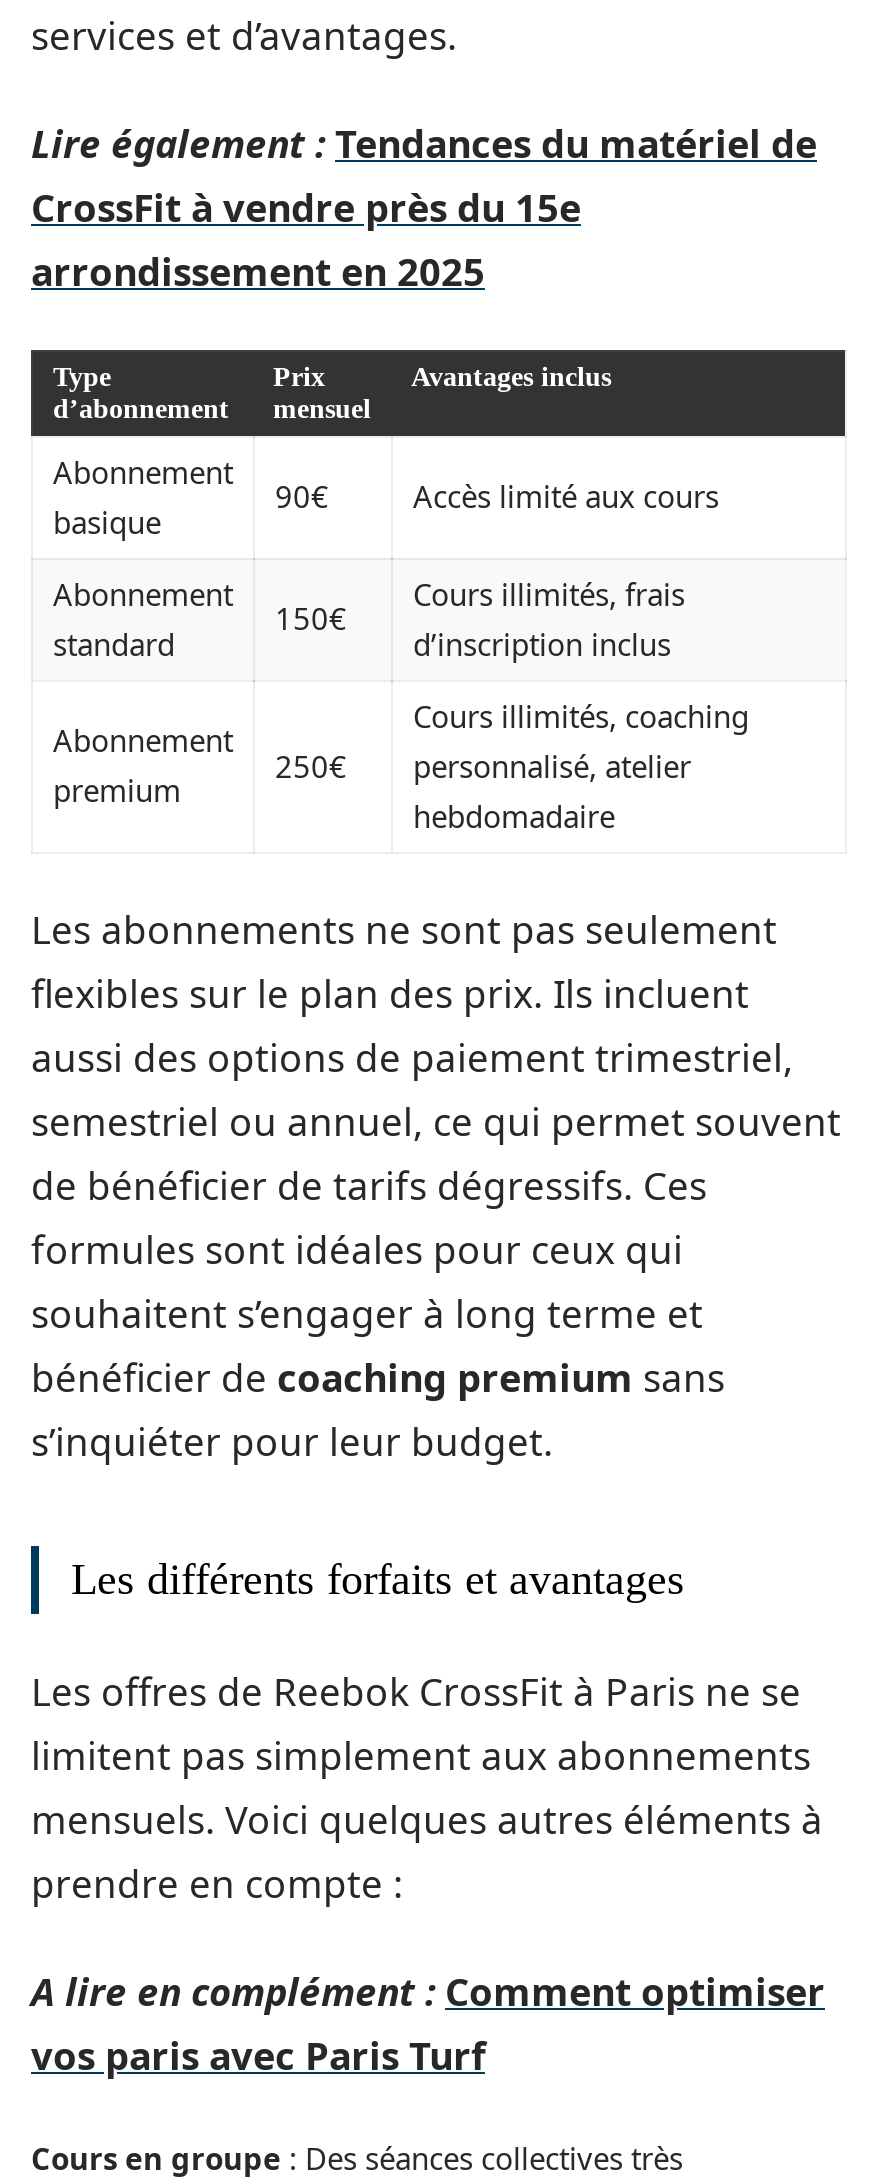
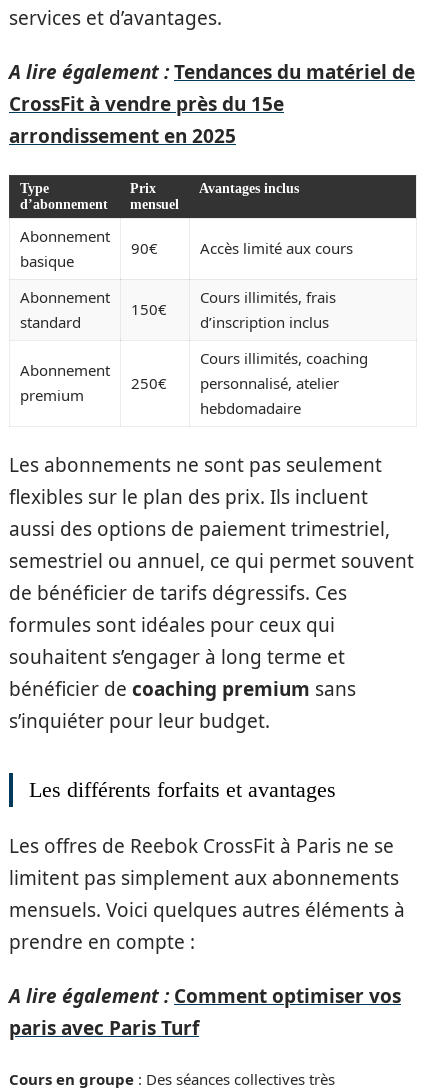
[31,118,817,170] Lire également : Tendances du matériel de -> [9,59,415,85] A lire également : Tendances du matériel de
[31,1966,825,2082] A lire en complément : Comment optimiser | vos paris avec Paris Turf -> [9,983,401,1041] A lire également : Comment optimiser vos | paris avec Paris Turf

